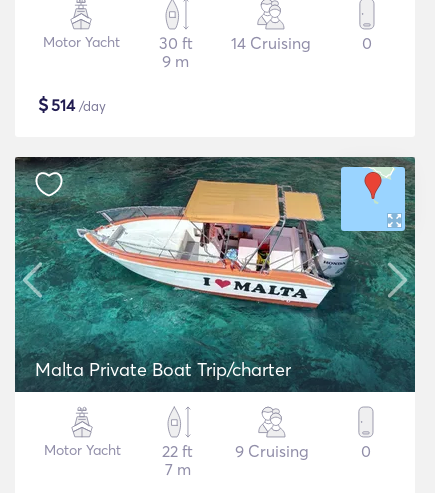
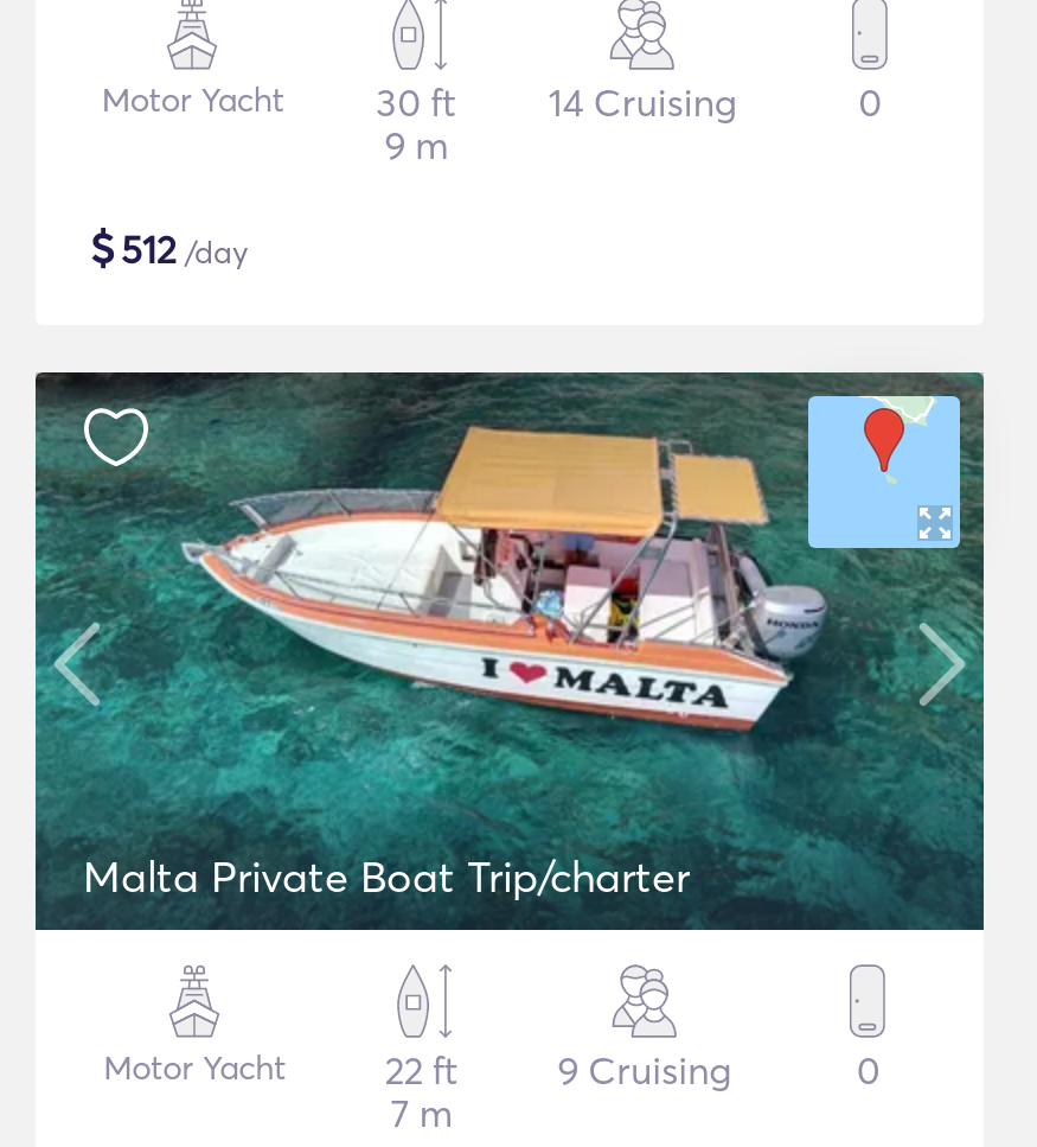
[38,93,106,116] $514 /day -> [90,221,249,275] $512 /day

